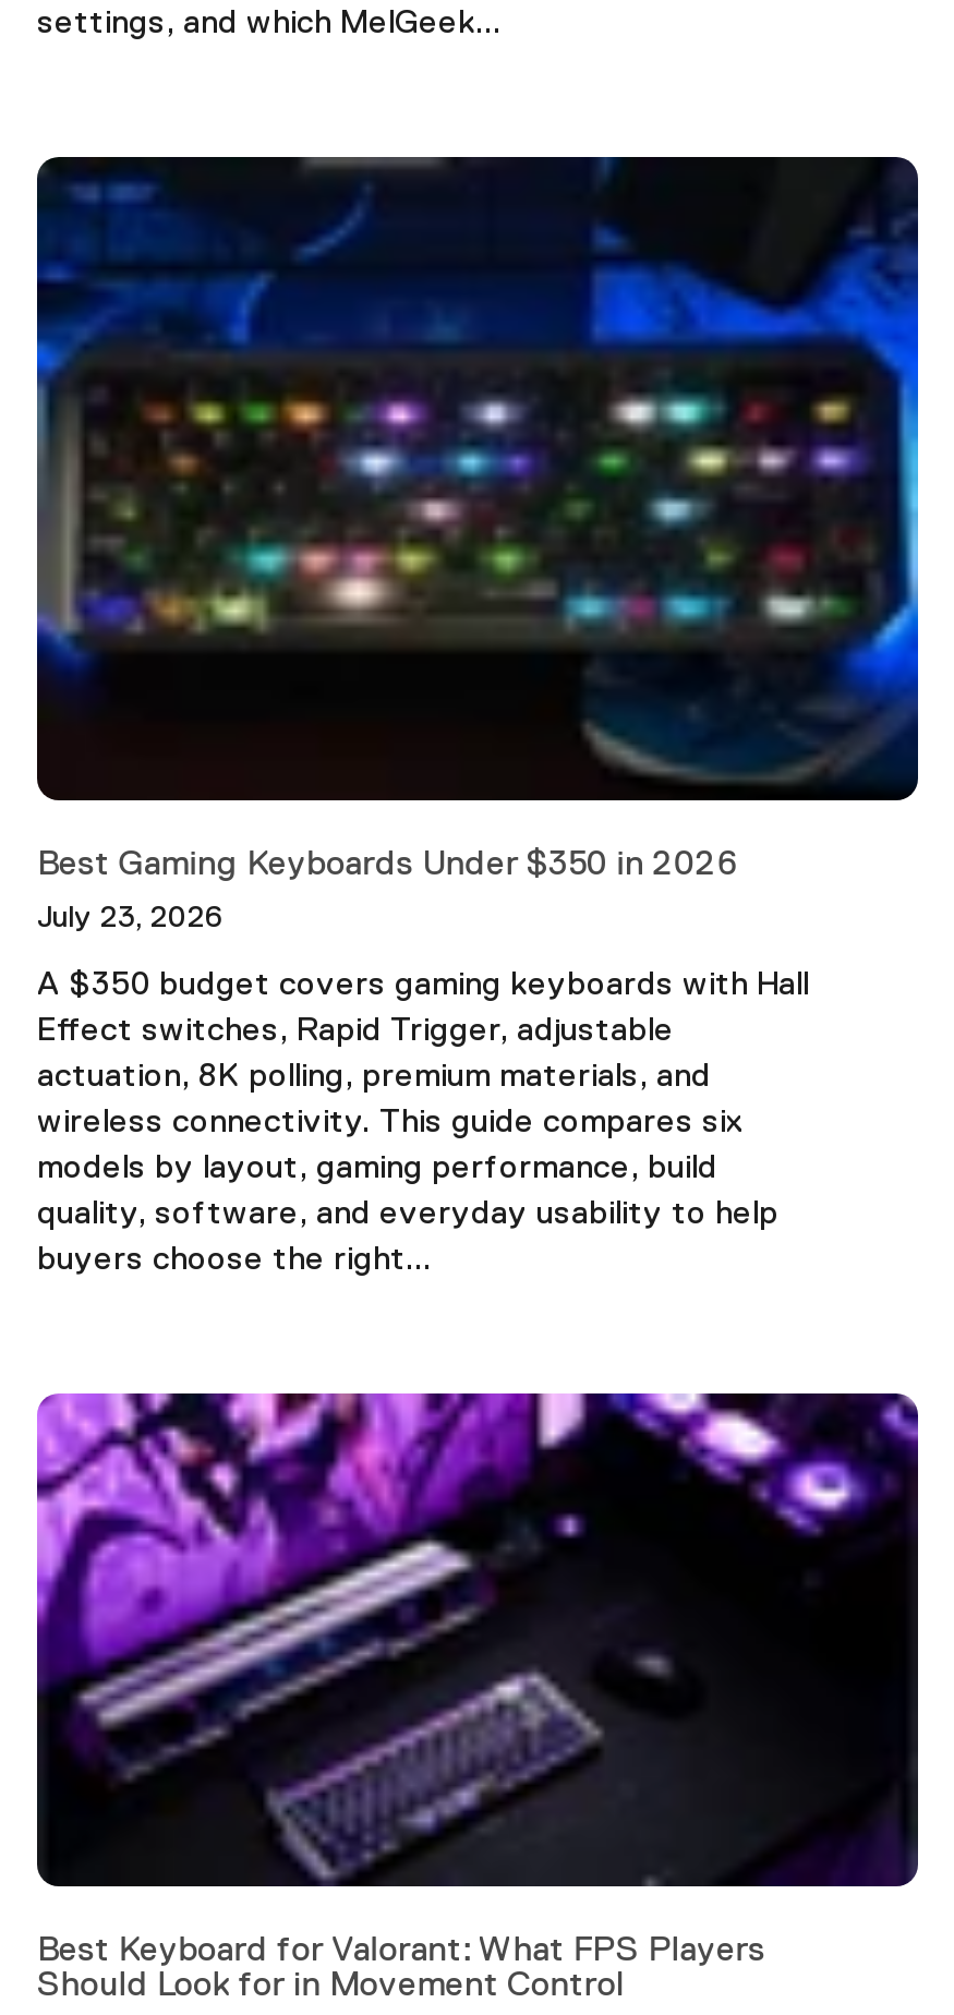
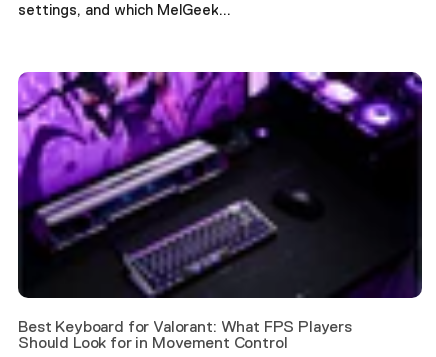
[35,155,920,1276] [image] | Best Gaming Keyboards Under $350 in 2026 | July 23, 2026 | A $350 budget covers gaming keyboards with Hall | Effect switches, Rapid Trigger, adjustable | actuation, 8K polling, premium materials, and | wireless connectivity. This guide compares six | models by layout, gaming performance, build | quality, software, and everyday usability to help | buyers choose the right... -> none

